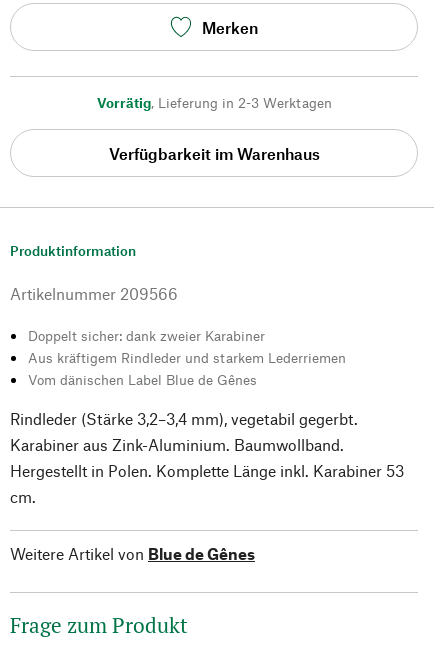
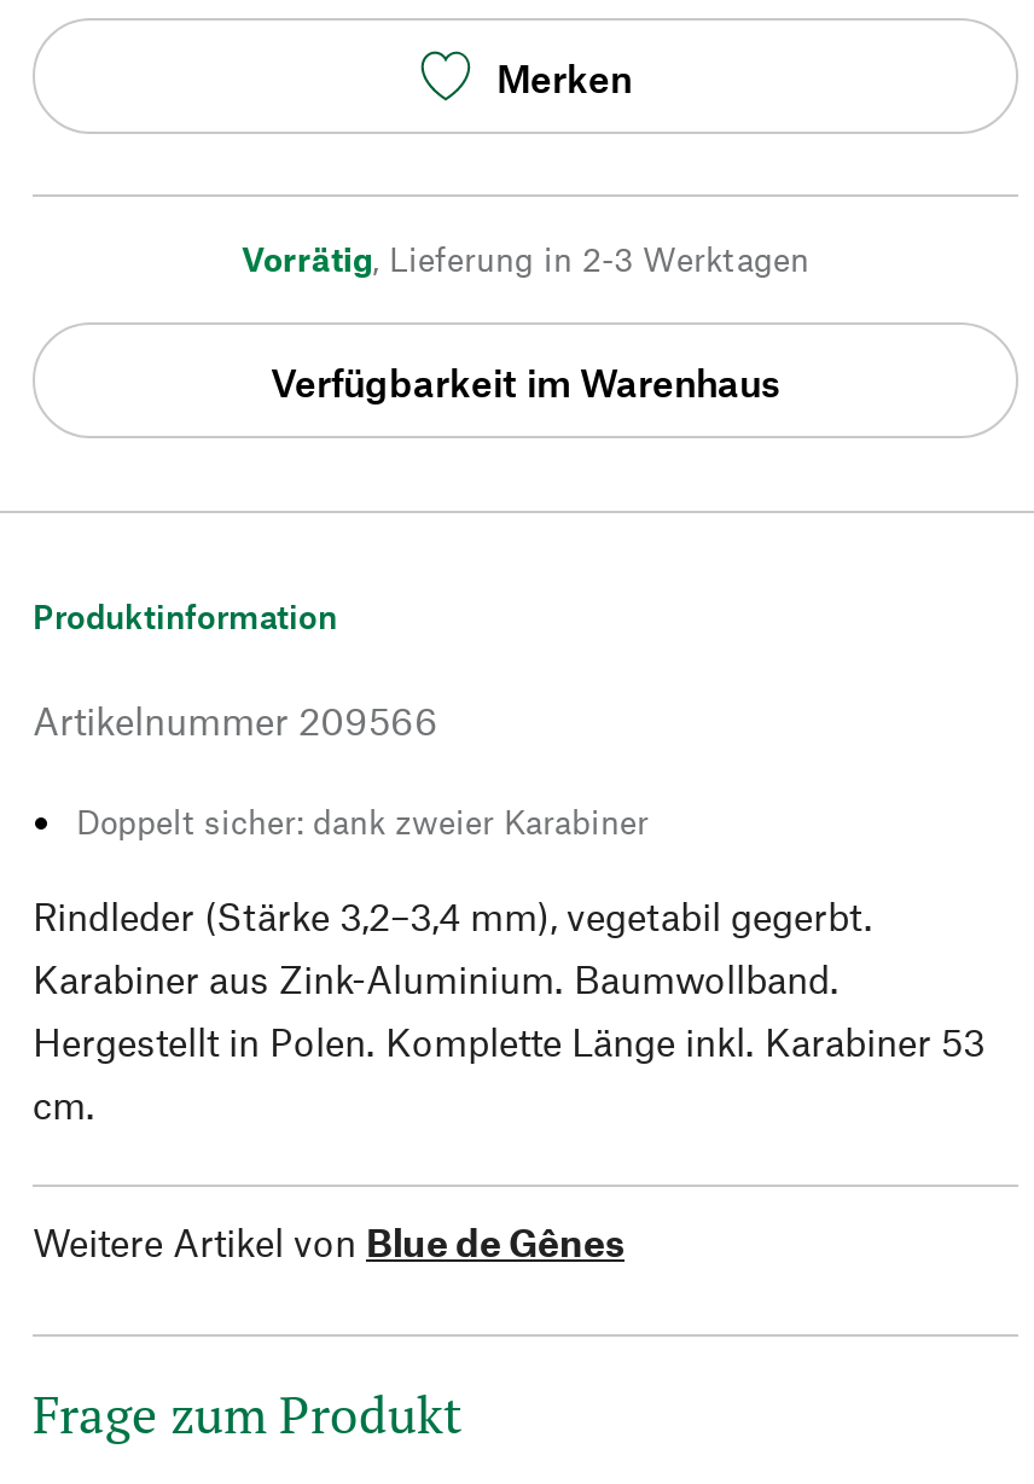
[28,349,346,388] Aus kräftigem Rindleder und starkem Lederriemen | Vom dänischen Label Blue de Gênes -> none

